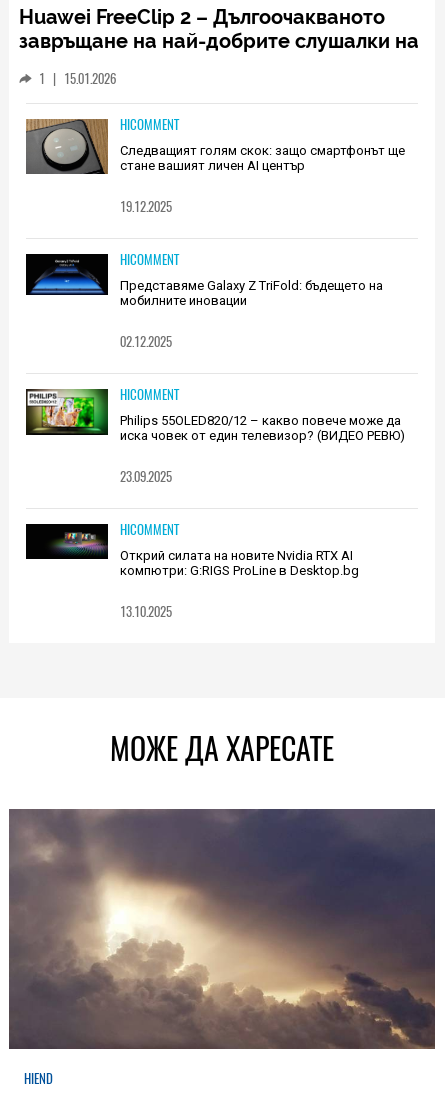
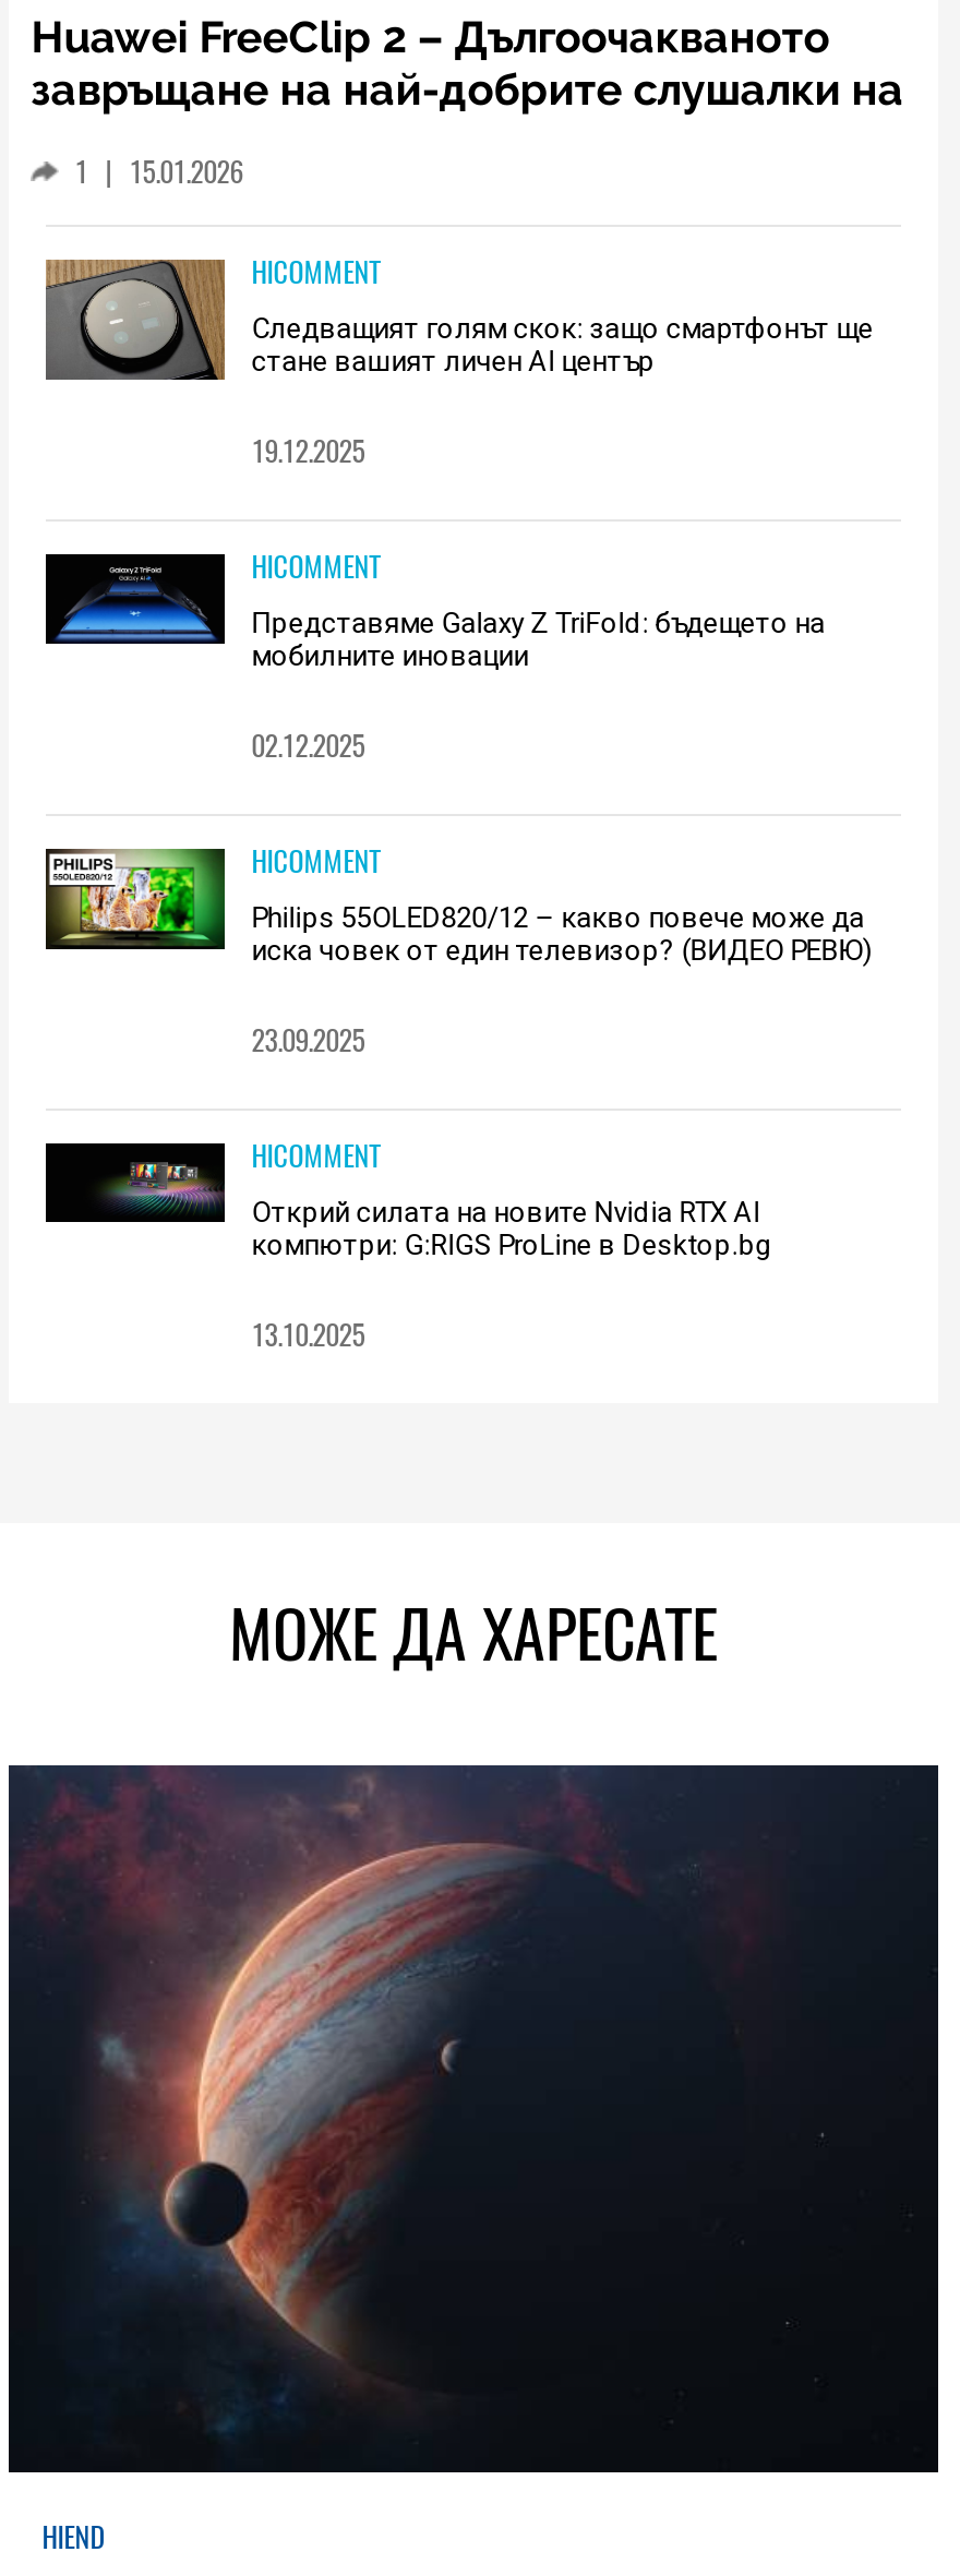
[9,809,436,1049] [image] -> [11,1763,940,2472] [image]

